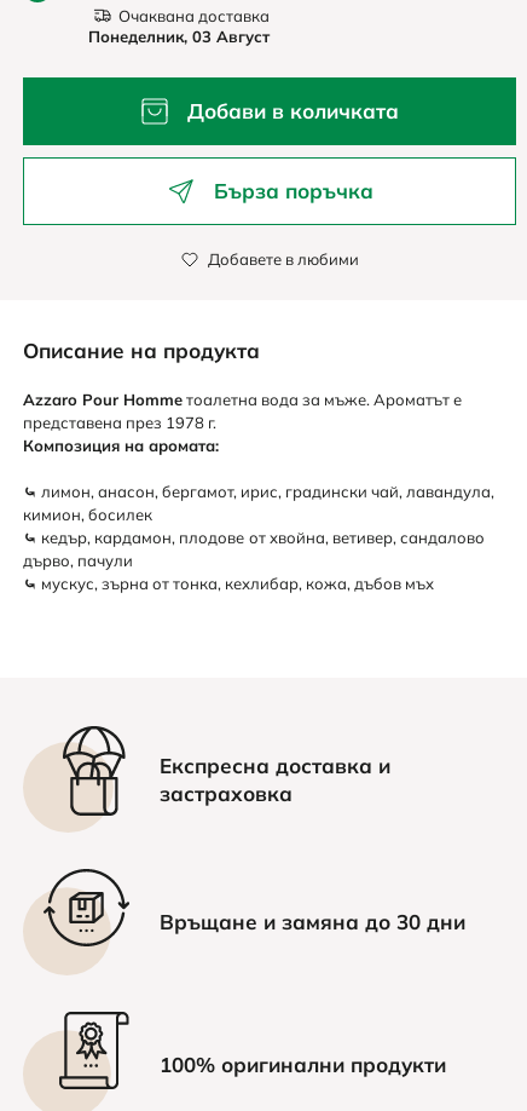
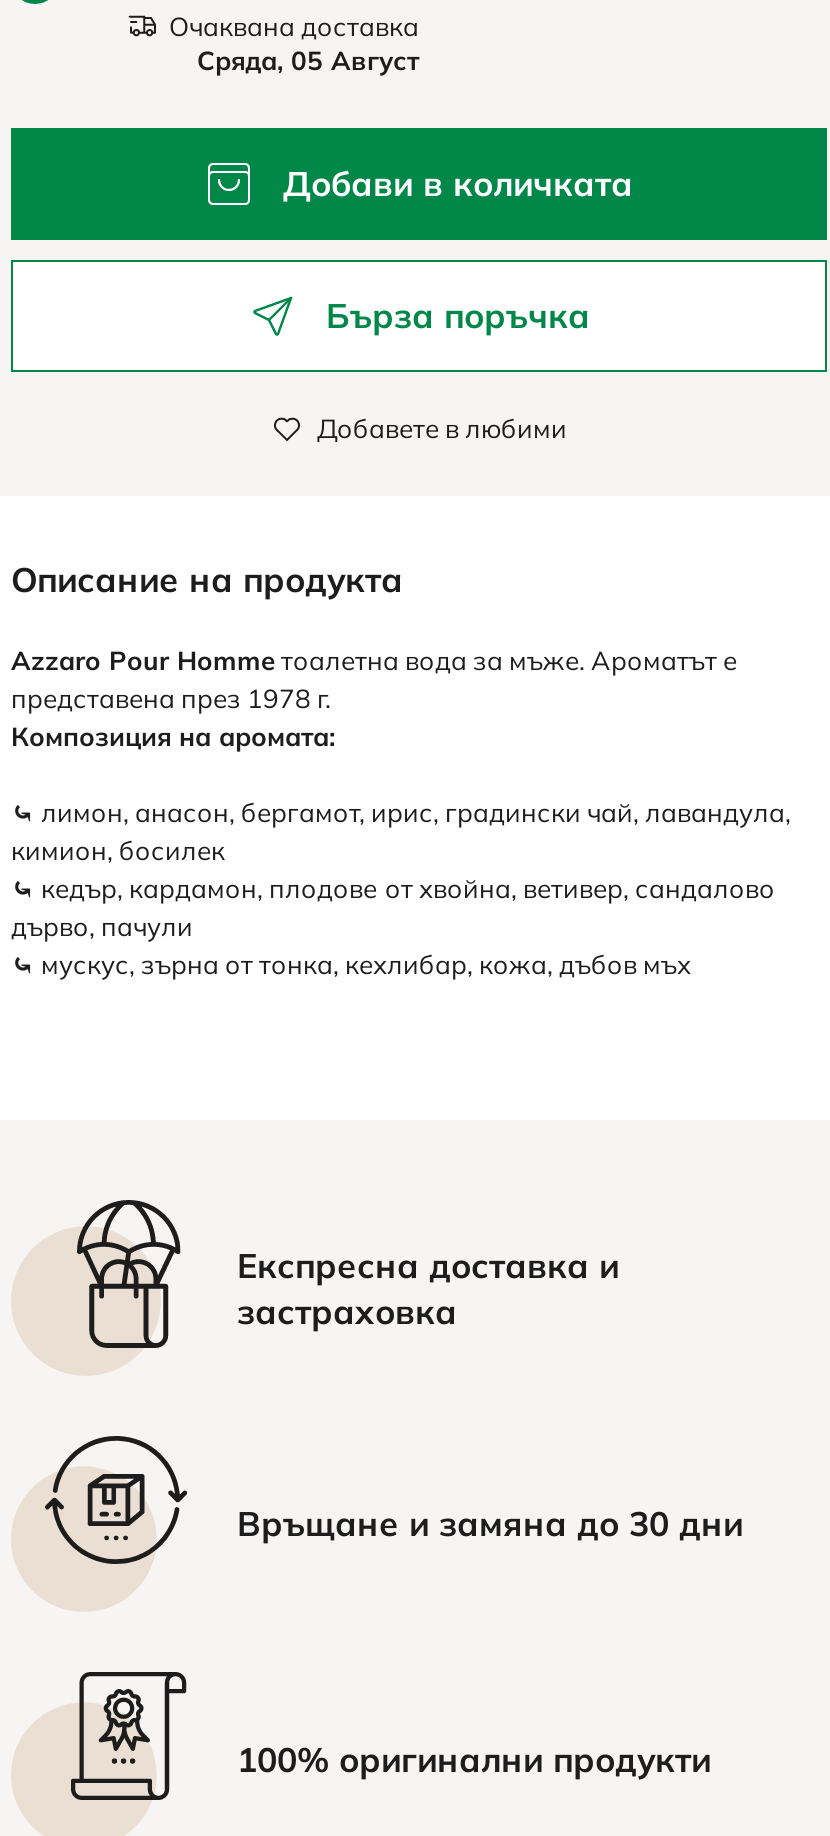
[88,26,270,45] Понеделник, 03 Август -> [197,43,419,75] Сряда, 05 Август

